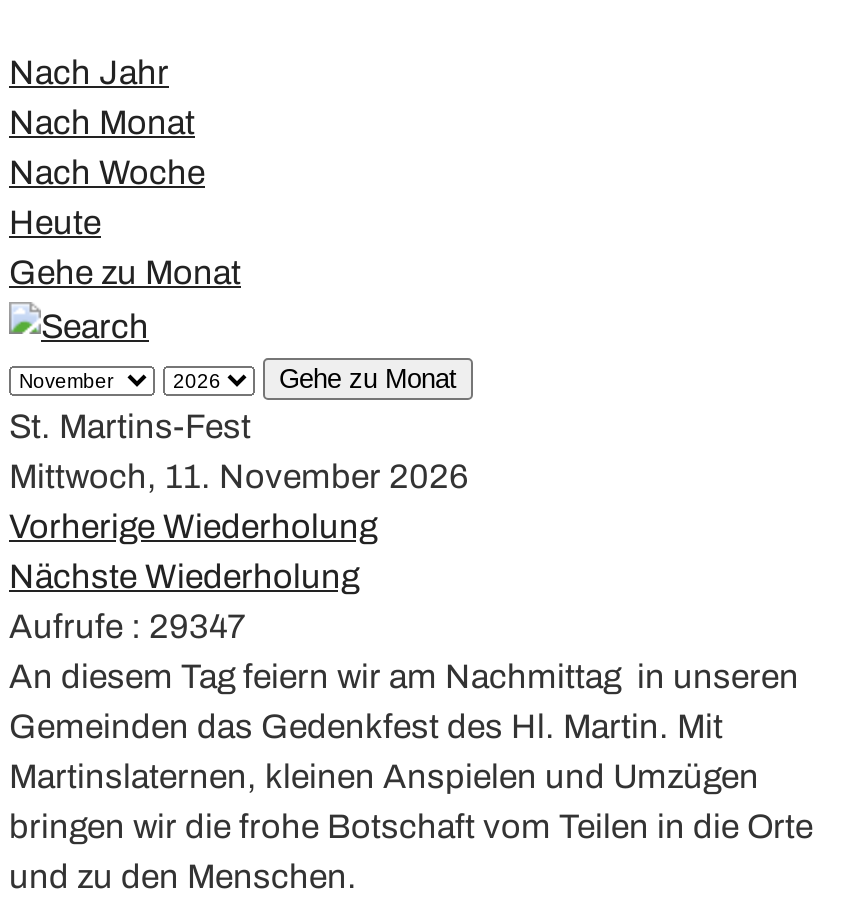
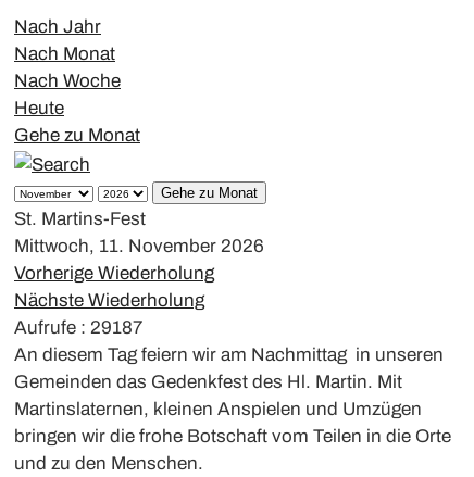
[9,607,245,645] Aufrufe: 29347 -> [14,317,142,337] Aufrufe: 29187

